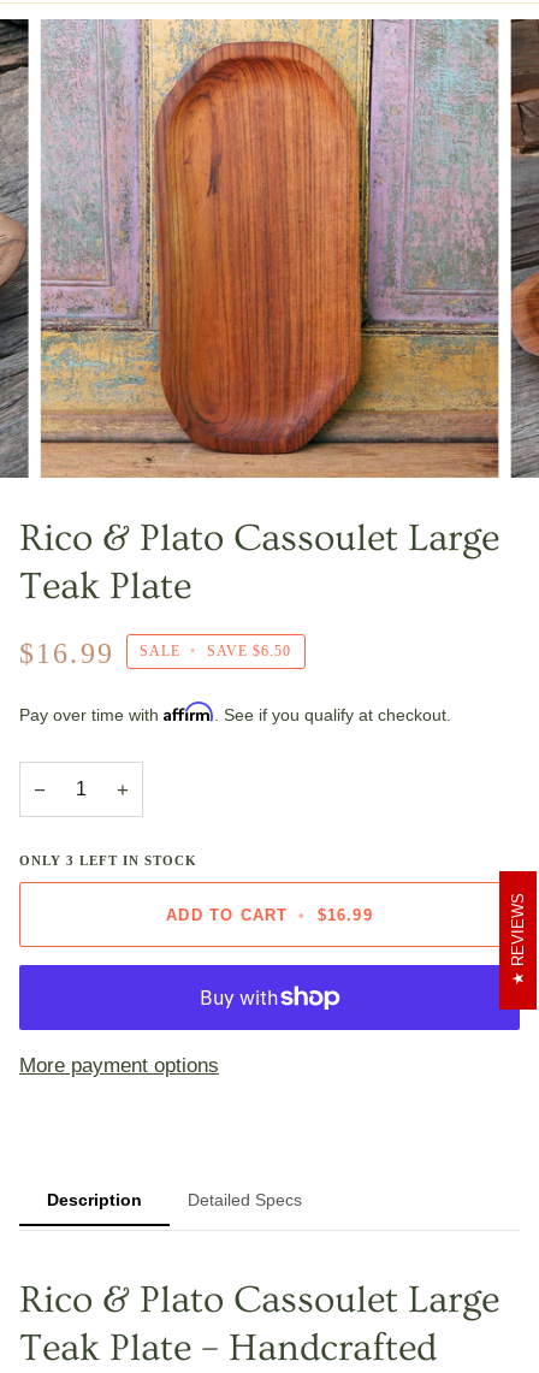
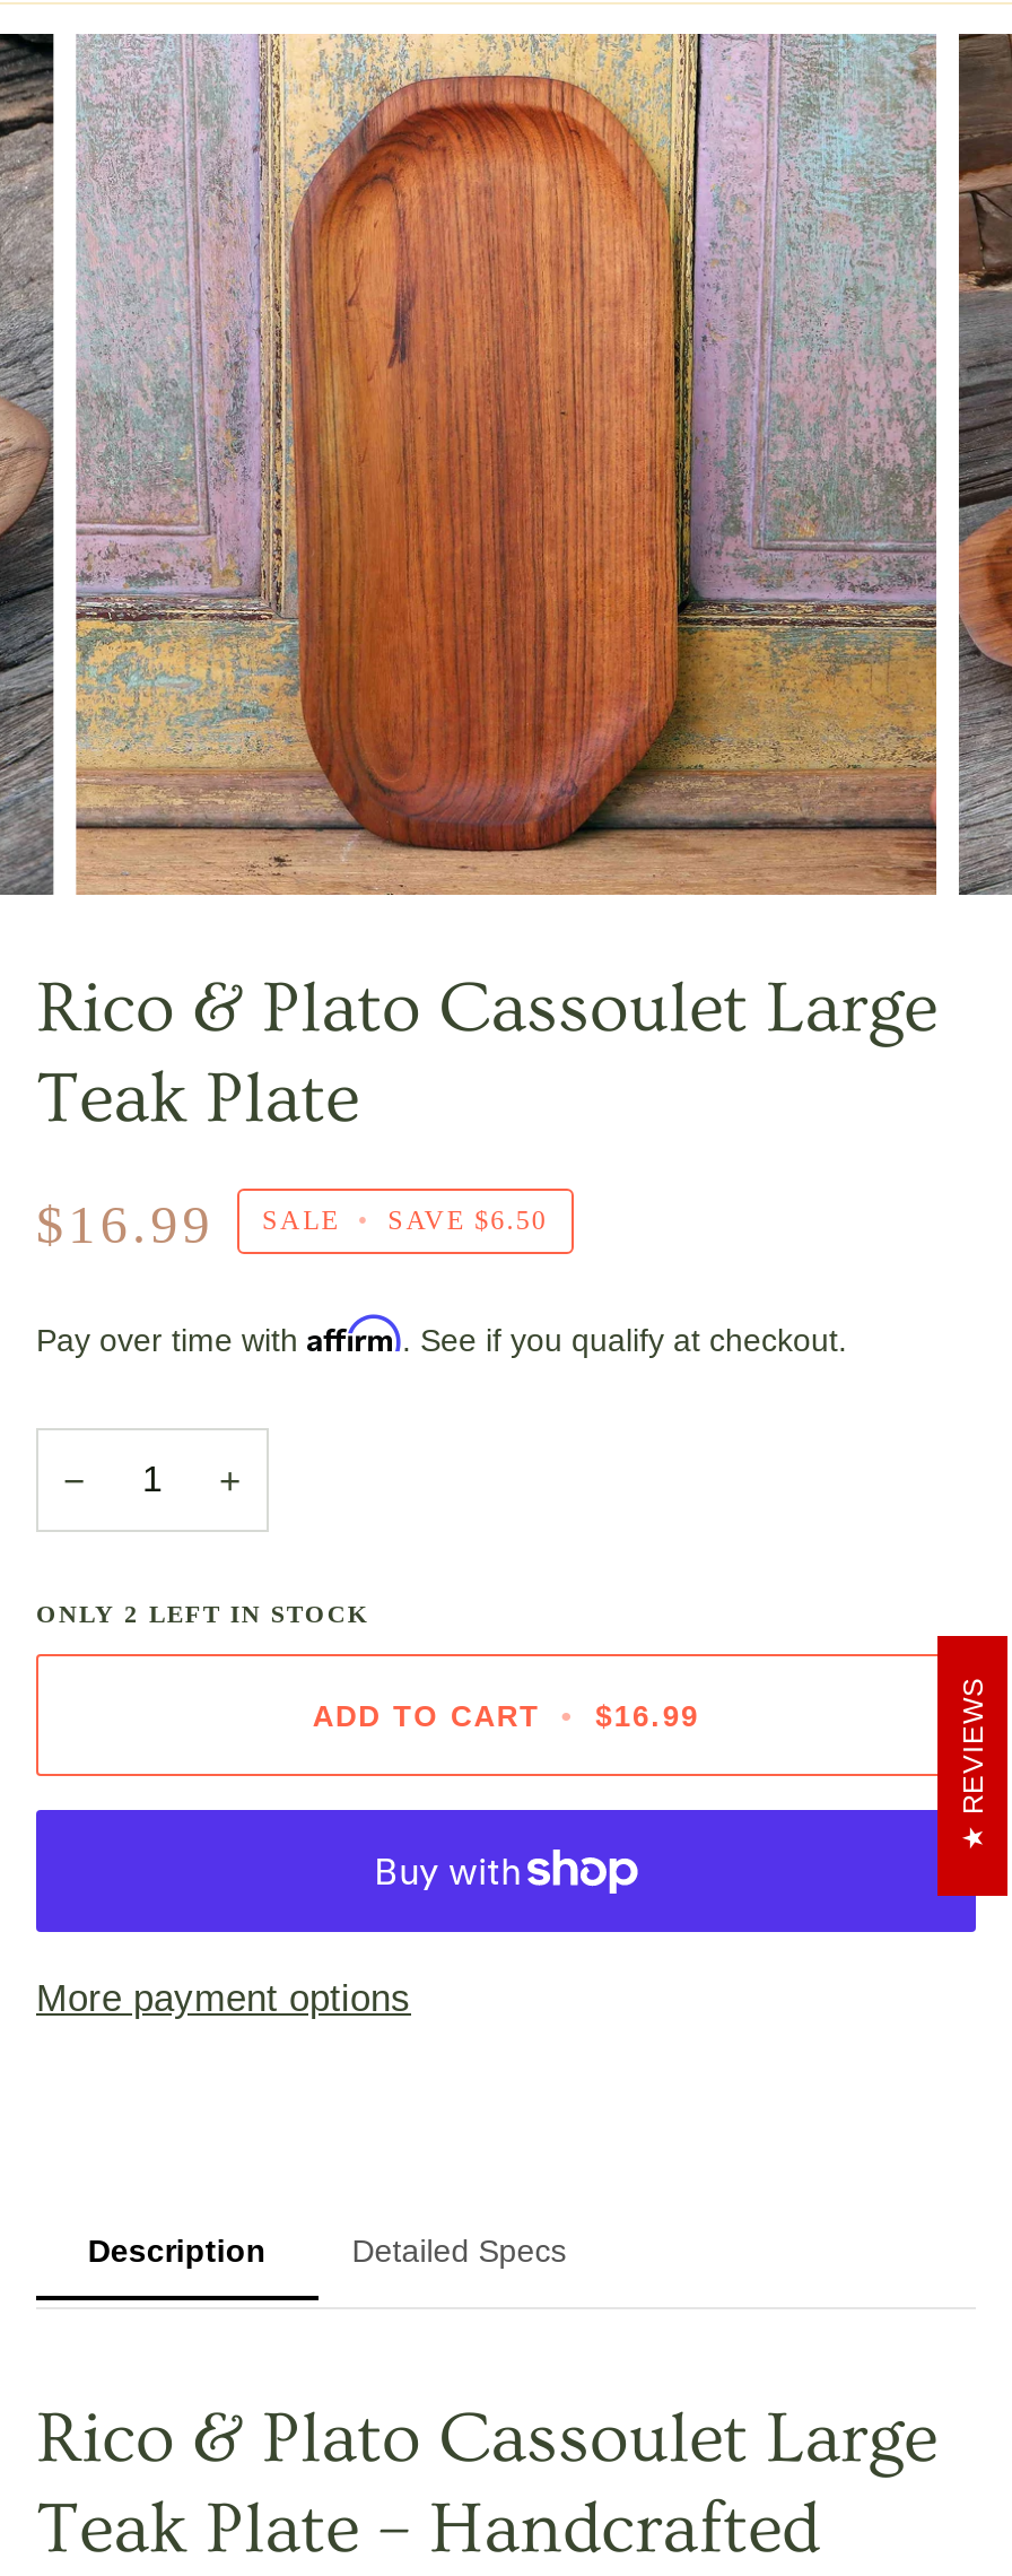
[19,854,197,868] ONLY 3 LEFT IN STOCK -> [36,1601,370,1628] ONLY 2 LEFT IN STOCK

